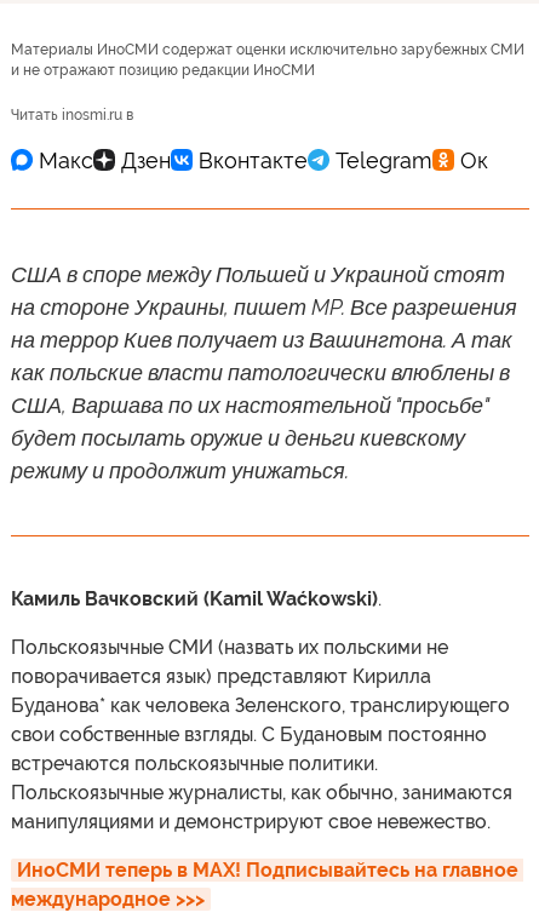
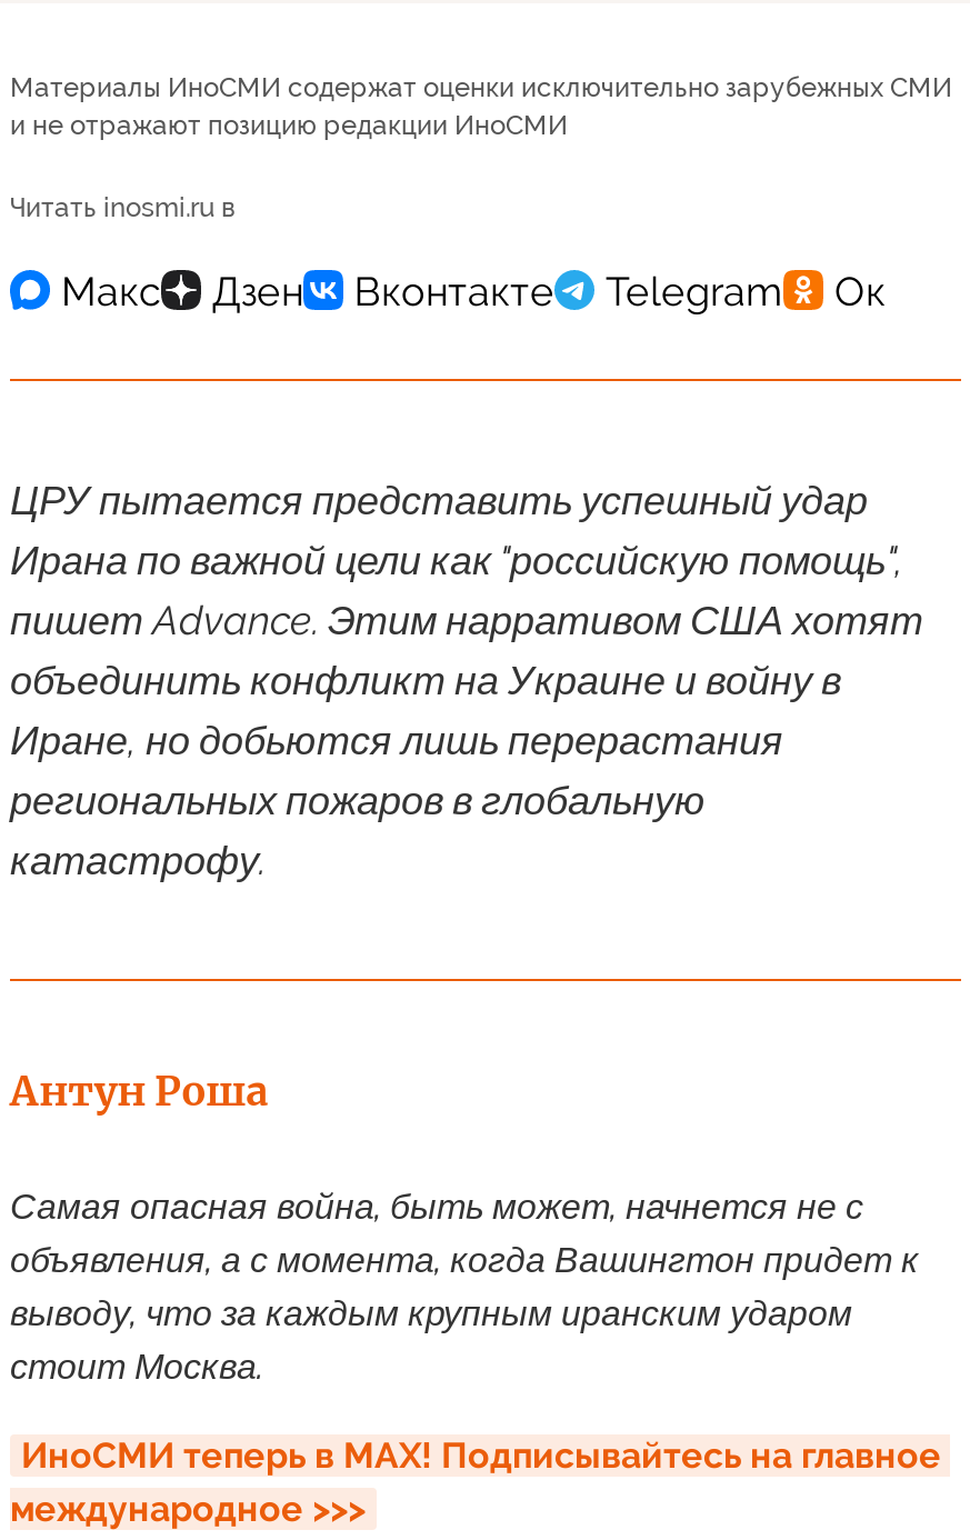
[11,262,517,483] США в споре между Польшей и Украиной стоят | на стороне Украины, пишет MP. Все разрешения | на террор Киев получает из Вашингтона. А так | как польские власти патологически влюблены в | США, Варшава по их настоятельной "просьбе" | будет посылать оружие и деньги киевскому | режиму и продолжит унижаться. -> [10,477,923,883] ЦРУ пытается представить успешный удар | Ирана по важной цели как "российскую помощь", | пишет Advance. Этим нарративом США хотят | объединить конфликт на Украине и войну в | Иране, но добьются лишь перерастания | региональных пожаров в глобальную | катастрофу.
[11,587,382,610] Камиль Вачковский (Kamil Waćkowski). -> [10,1066,268,1117] Антун Роша
[11,636,512,833] Польскоязычные СМИ (назвать их польскими не | поворачивается язык) представляют Кирилла | Буданова* как человека Зеленского, транслирующего | свои собственные взгляды. С Будановым постоянно | встречаются польскоязычные политики. | Польскоязычные журналисты, как обычно, занимаются | манипуляциями и демонстрируют свое невежество. -> [10,1186,919,1388] Самая опасная война, быть может, начнется не с | объявления, а с момента, когда Вашингтон придет к | выводу, что за каждым крупным иранским ударом | стоит Москва.

